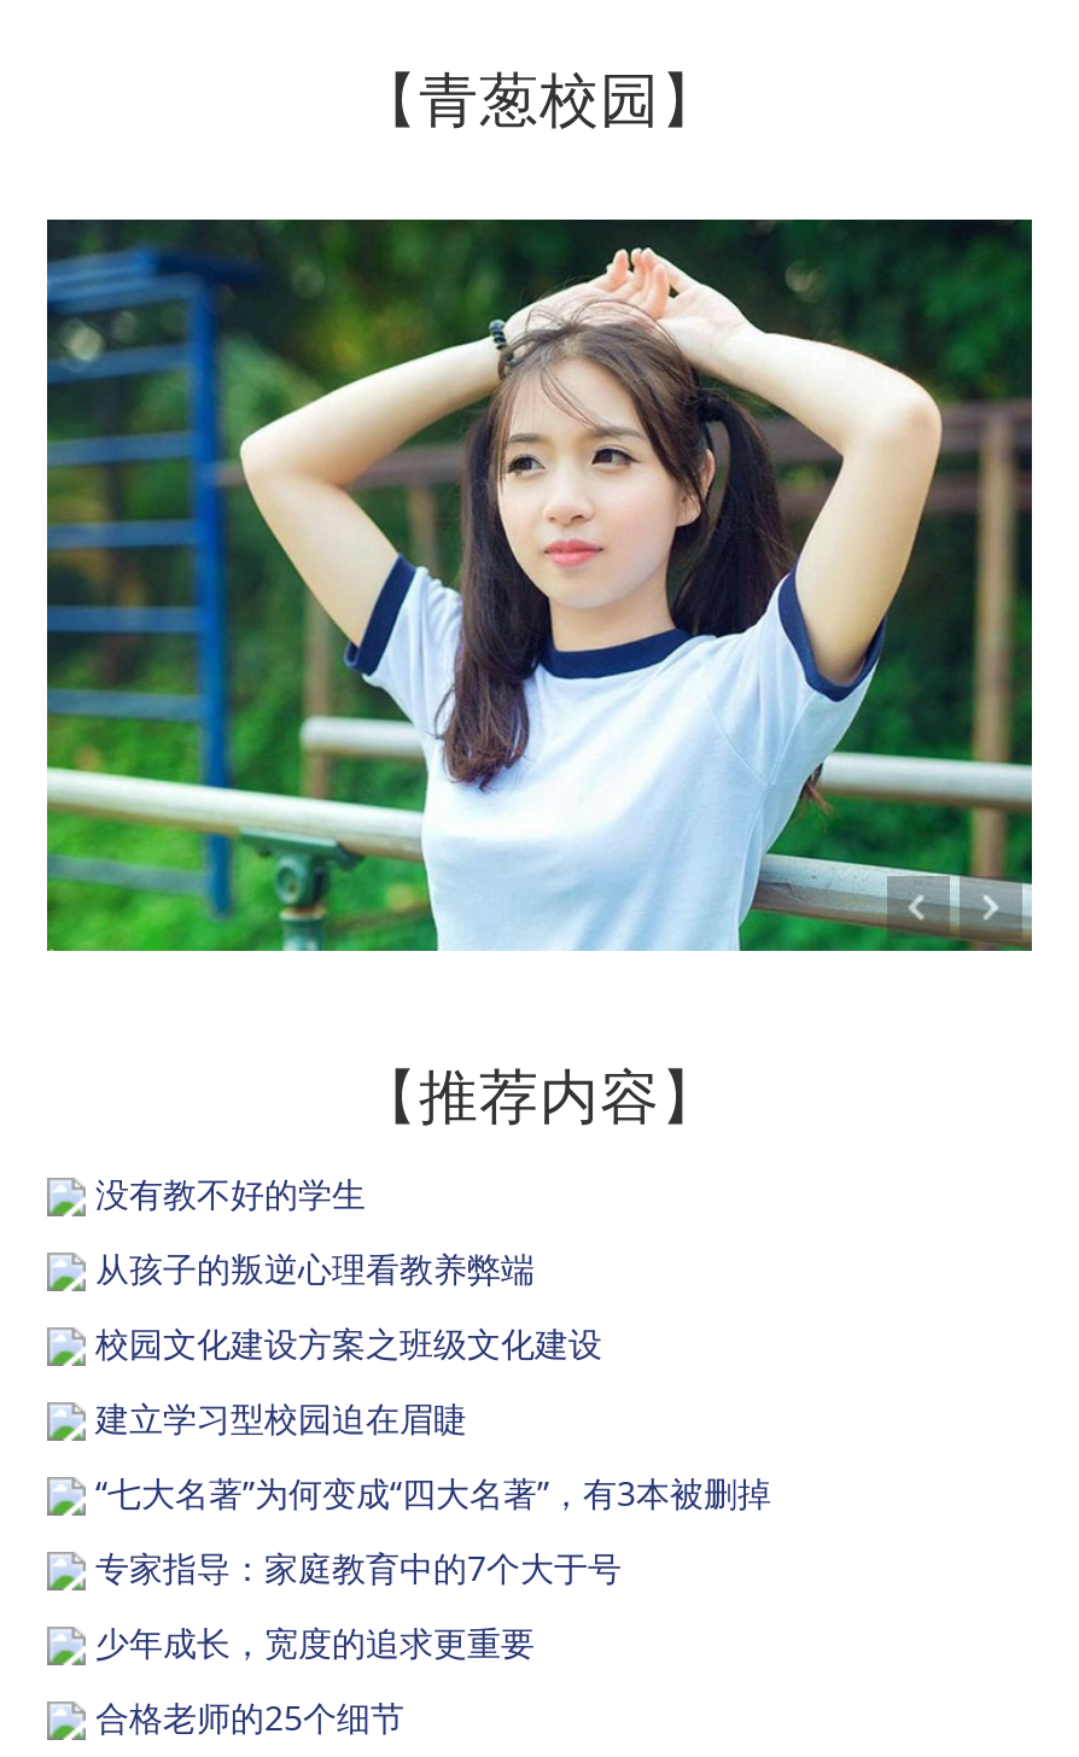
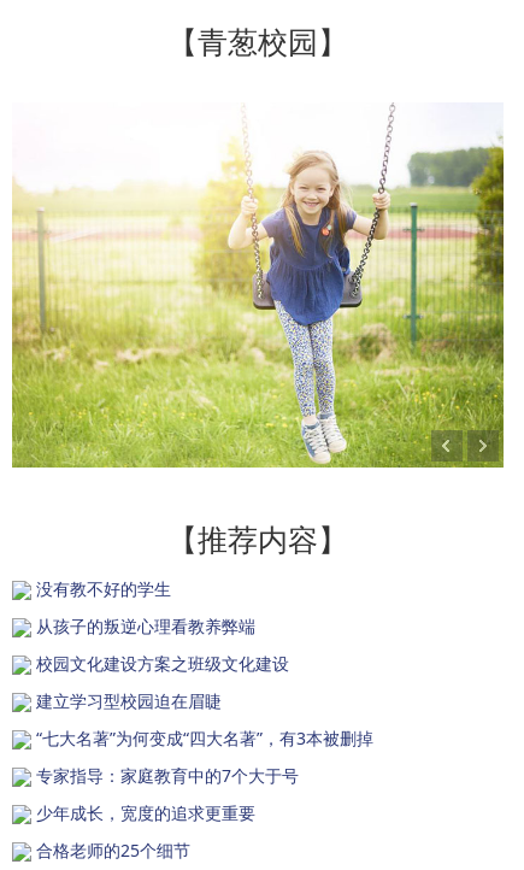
[45,217,1034,953] [image] -> [11,102,505,469] [image]

